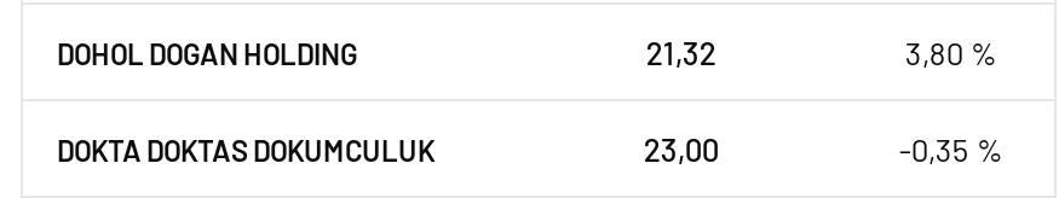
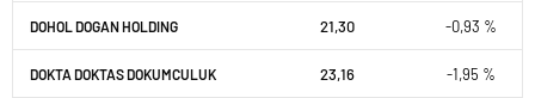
[646,33,716,71] 21,32 -> [321,16,355,35] 21,30
[905,33,997,71] 3,80 % -> [445,16,497,35] -0,93 %
[644,129,719,168] 23,00 -> [321,64,355,83] 23,16
[899,129,1003,168] -0,35 % -> [447,64,495,83] -1,95 %

